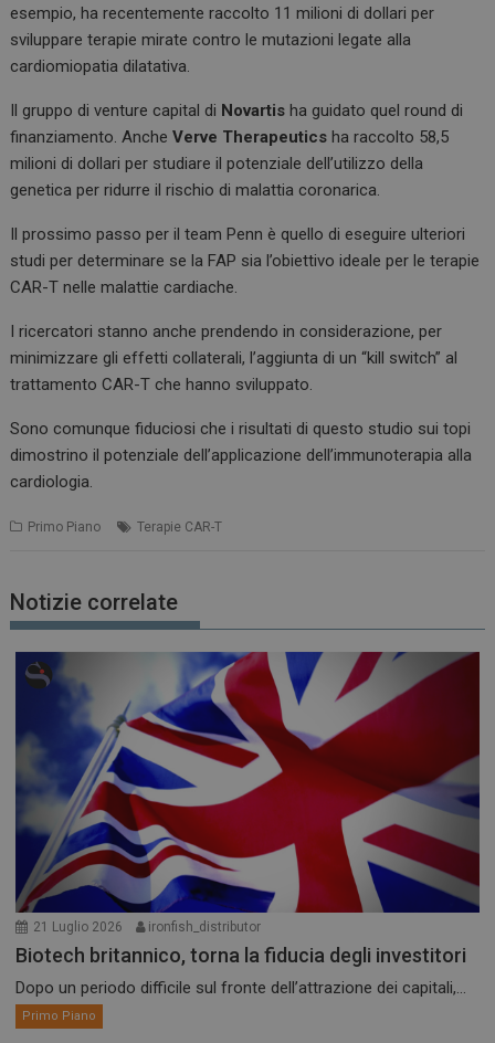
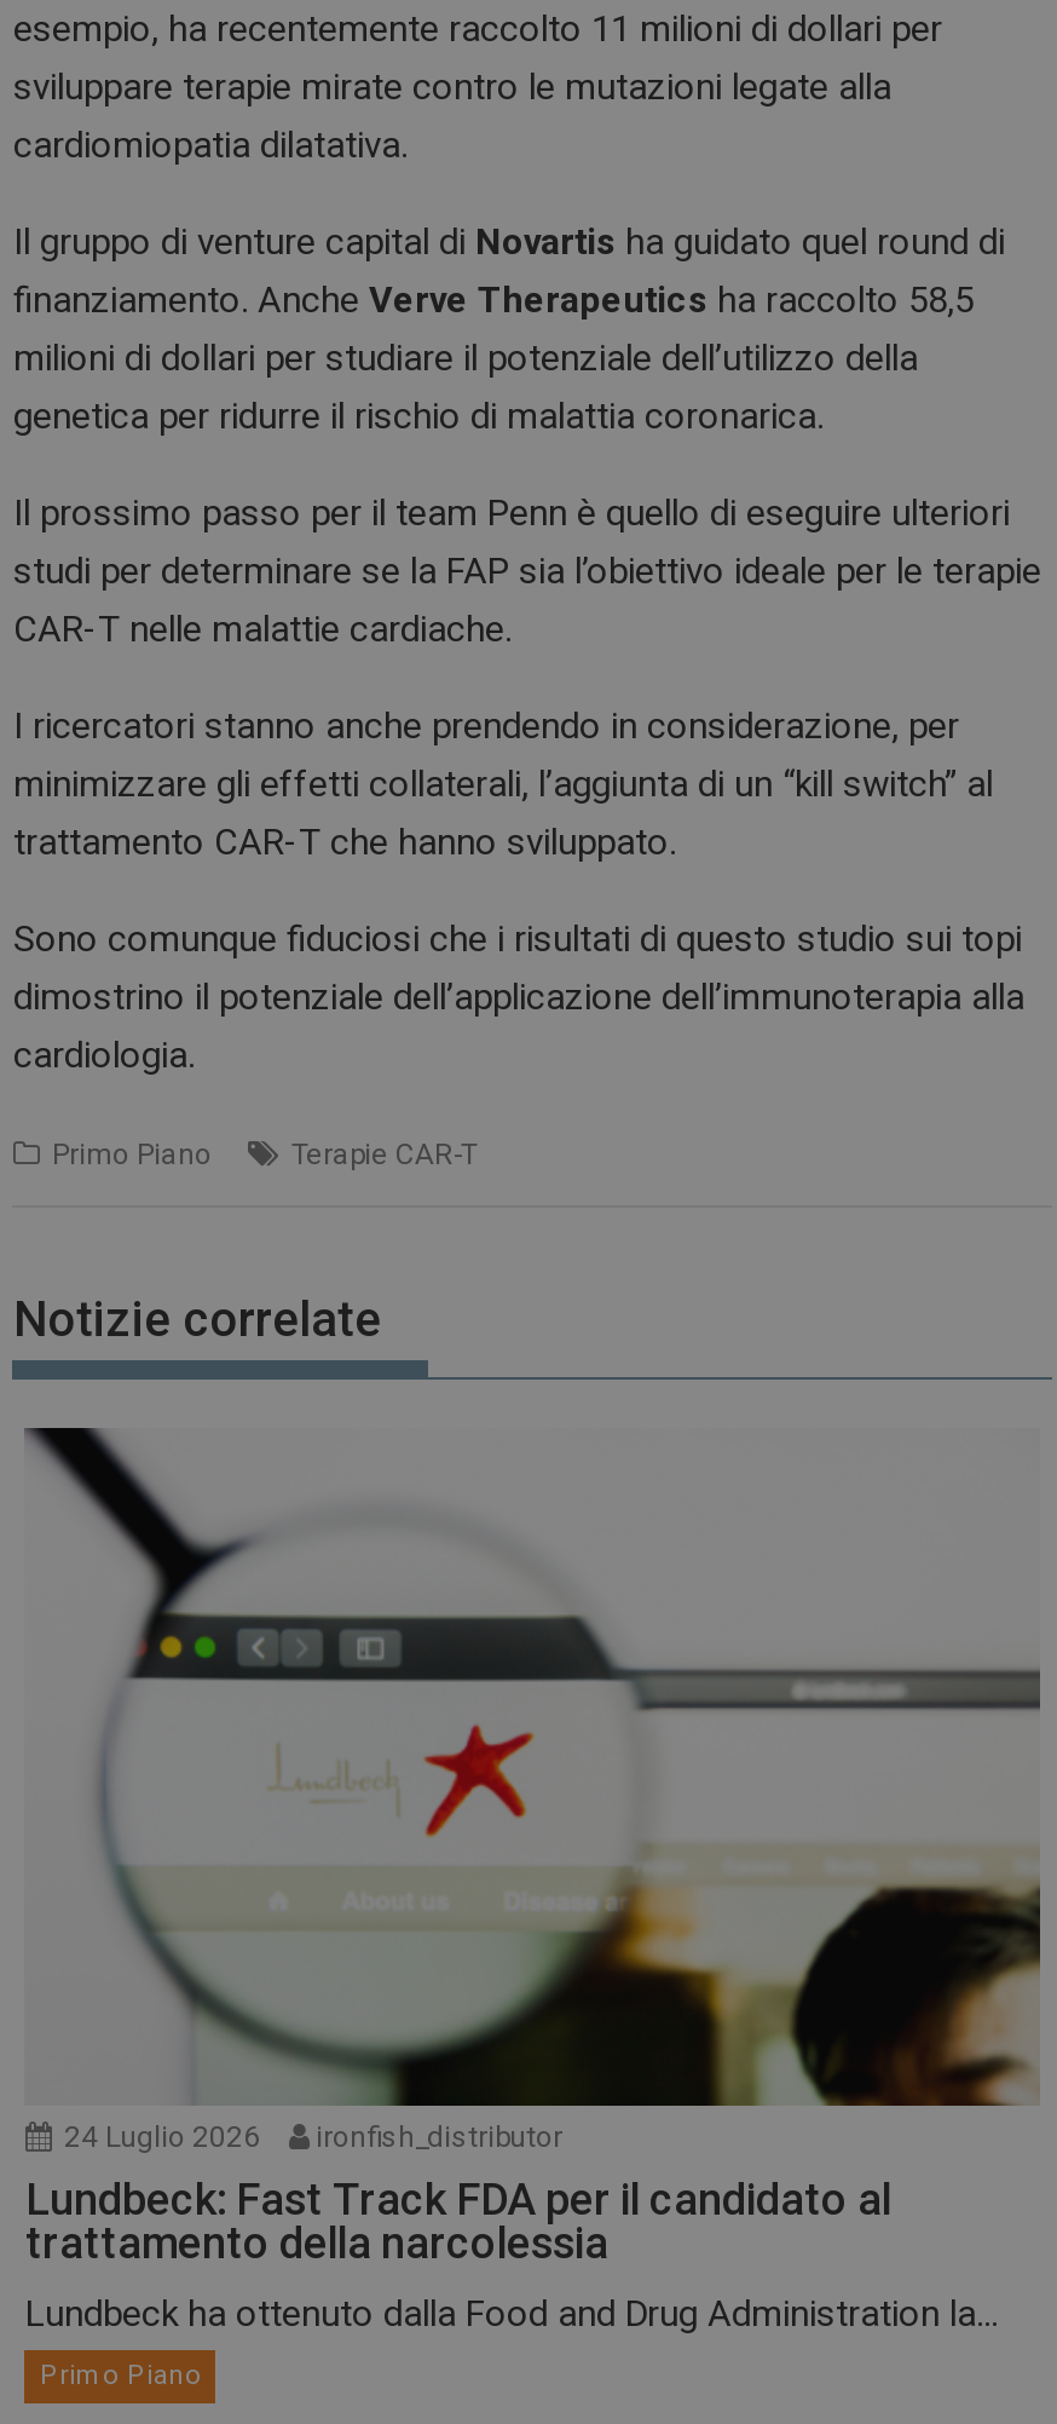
[14,651,481,935] [image] | 21 Luglio 2026 ironfish_distributor -> [24,1426,1040,2155] [image] | 24 Luglio 2026 ironfish_distributor
[16,944,467,967] Biotech britannico, torna la fiducia degli investitori -> [25,2174,891,2269] Lundbeck: Fast Track FDA per il candidato al | trattamento della narcolessia
[16,978,467,998] Dopo un periodo difficile sul fronte dell’attrazione dei capitali,... -> [25,2293,998,2337] Lundbeck ha ottenuto dalla Food and Drug Administration la...

